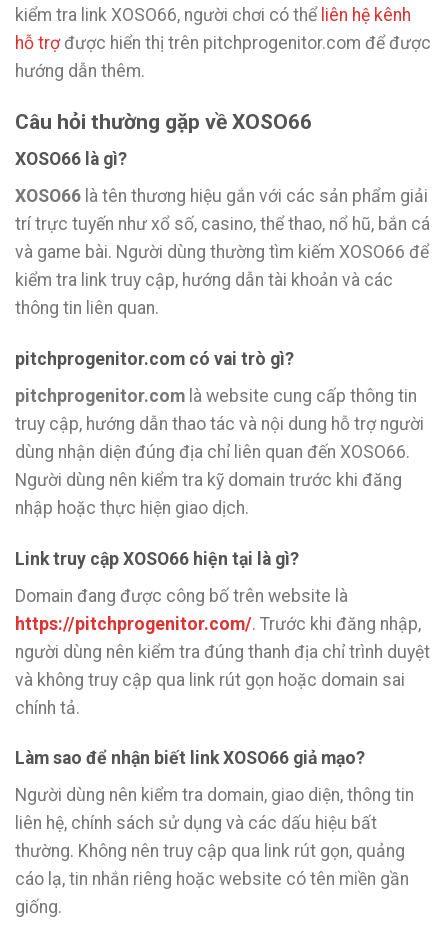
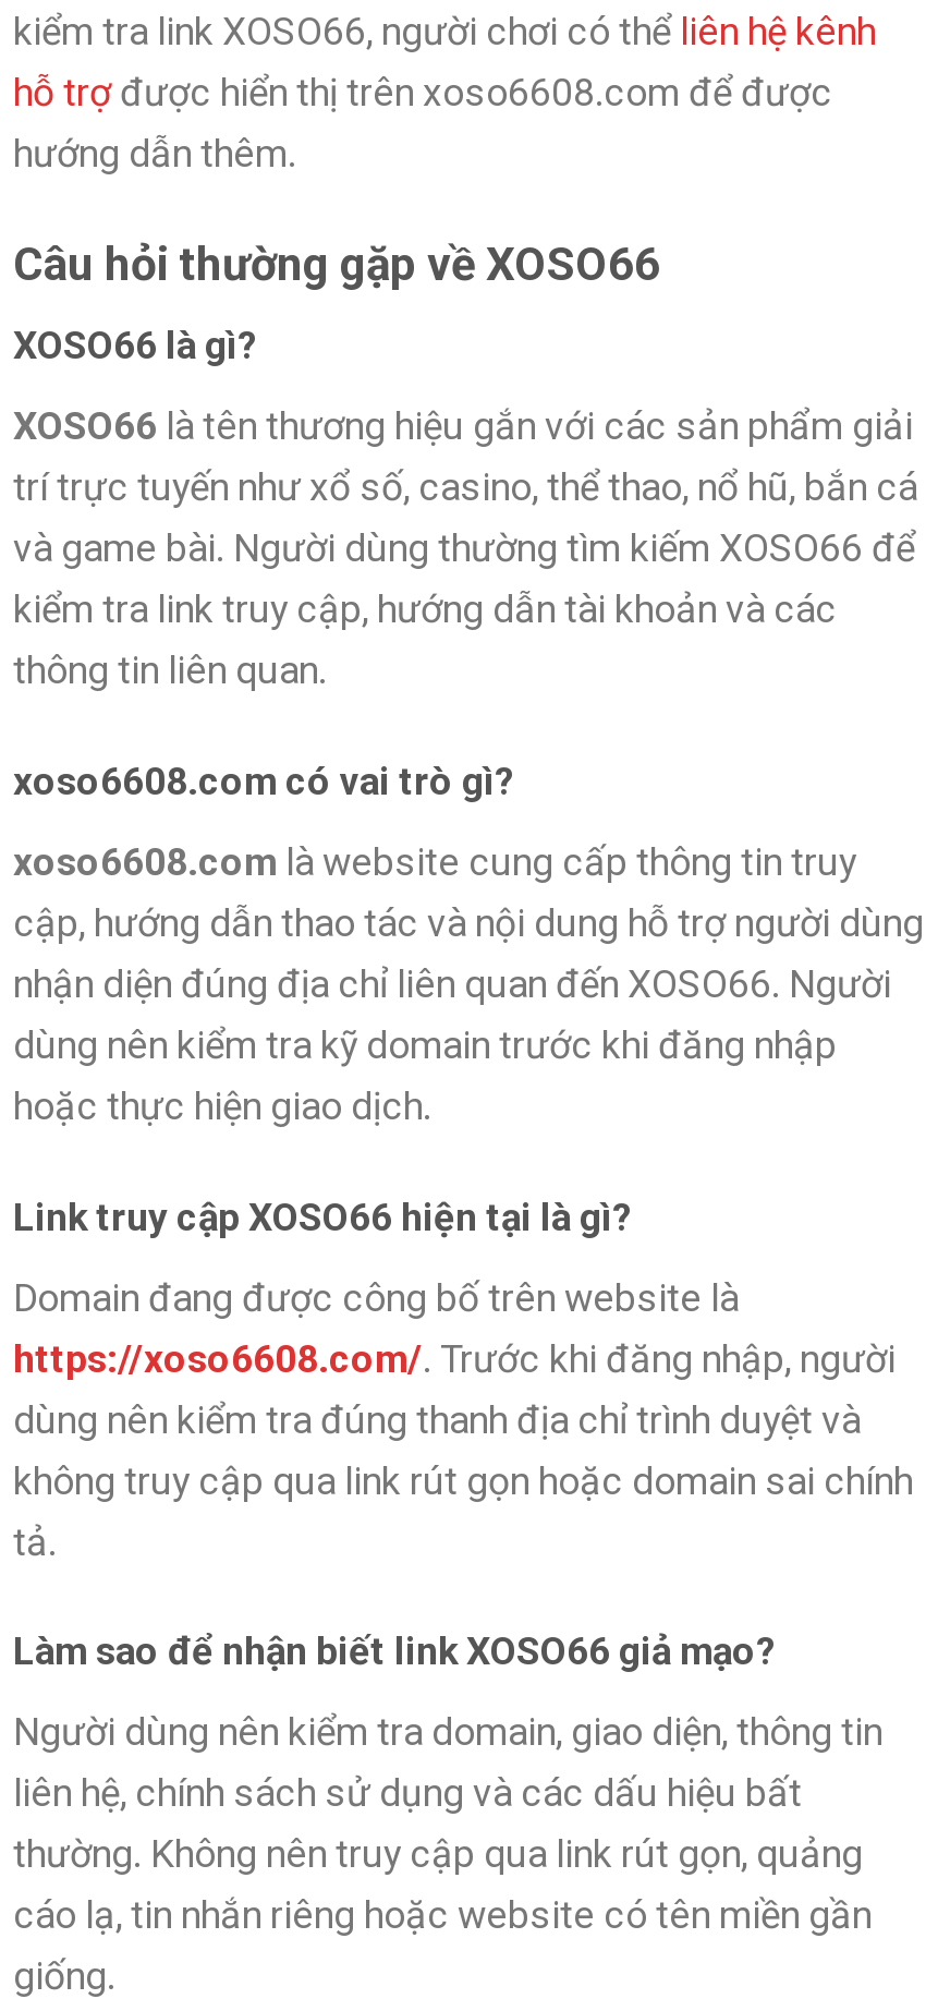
[15,33,431,53] hỗ trợ được hiển thị trên pitchprogenitor.com để được -> [13,71,832,114] hỗ trợ được hiển thị trên xoso6608.com để được
[15,349,294,369] pitchprogenitor.com có vai trò gì? -> [13,760,514,804] xoso6608.com có vai trò gì?
[15,386,424,518] pitchprogenitor.com là website cung cấp thông tin | truy cập, hướng dẫn thao tác và nội dung hỗ trợ người | dùng nhận diện đúng địa chỉ liên quan đến XOSO66. | Người dùng nên kiểm tra kỹ domain trước khi đăng | nhập hoặc thực hiện giao dịch. -> [13,840,924,1128] xoso6608.com là website cung cấp thông tin truy | cập, hướng dẫn thao tác và nội dung hỗ trợ người dùng | nhận diện đúng địa chỉ liên quan đến XOSO66. Người | dùng nên kiểm tra kỹ domain trước khi đăng nhập | hoặc thực hiện giao dịch.
[15,614,430,718] https://pitchprogenitor.com/. Trước khi đăng nhập, | người dùng nên kiểm tra đúng thanh địa chỉ trình duyệt | và không truy cập qua link rút gọn hoặc domain sai | chính tả. -> [13,1337,913,1563] https://xoso6608.com/. Trước khi đăng nhập, người | dùng nên kiểm tra đúng thanh địa chỉ trình duyệt và | không truy cập qua link rút gọn hoặc domain sai chính | tả.

